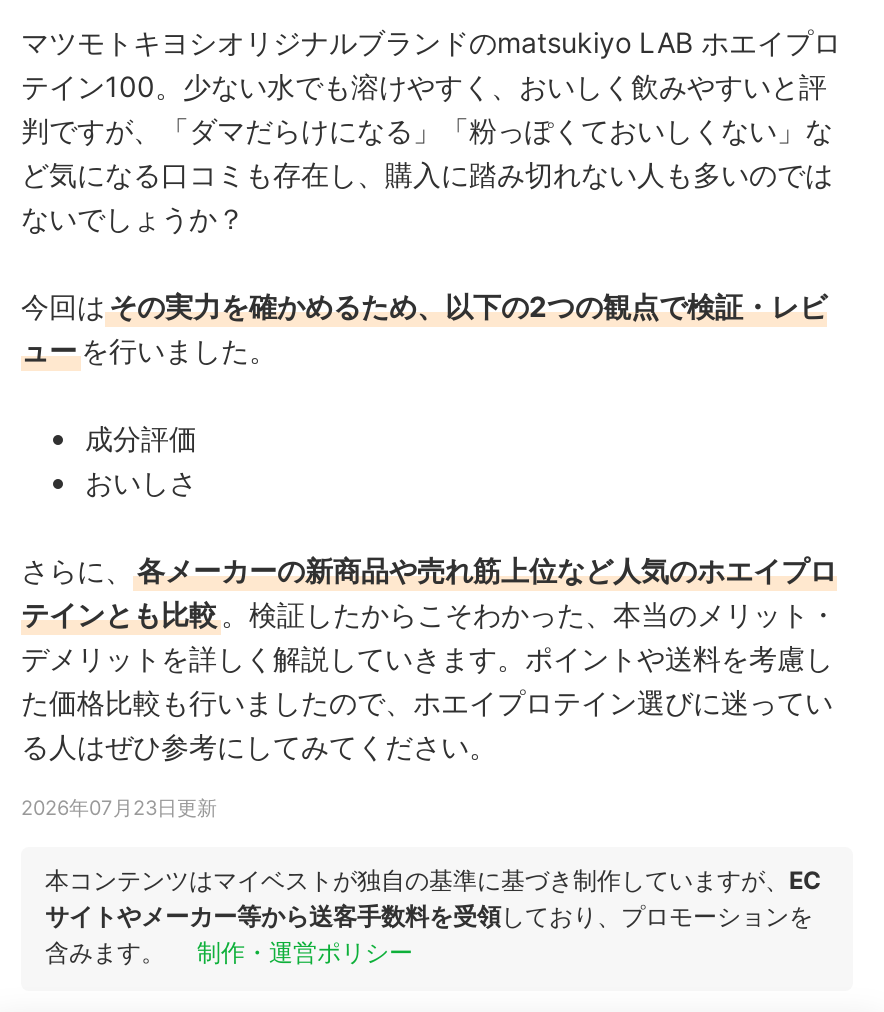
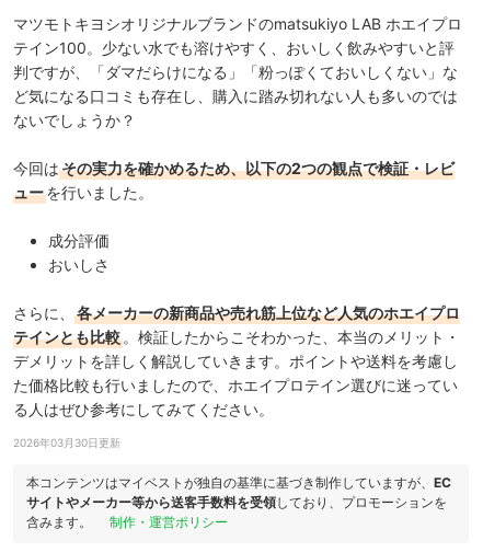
[21,795,217,819] 2026年07月23日更新 -> [13,436,120,449] 2026年03月30日更新

